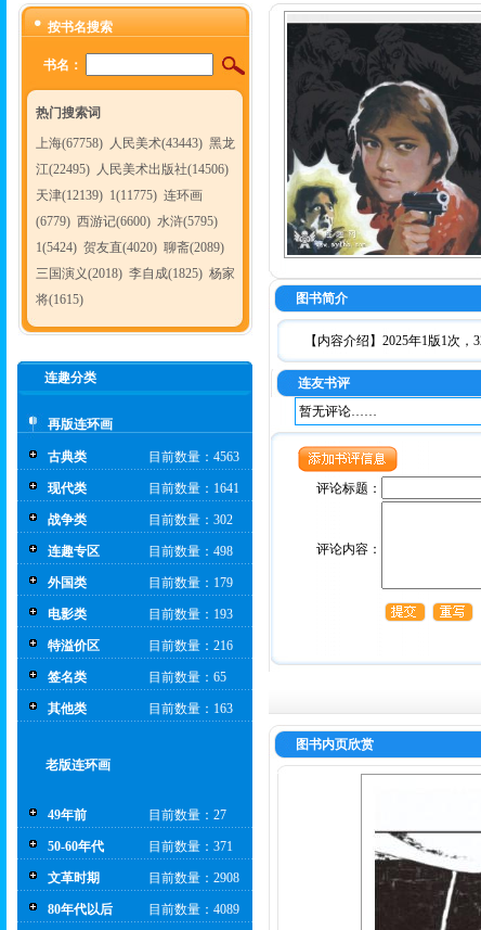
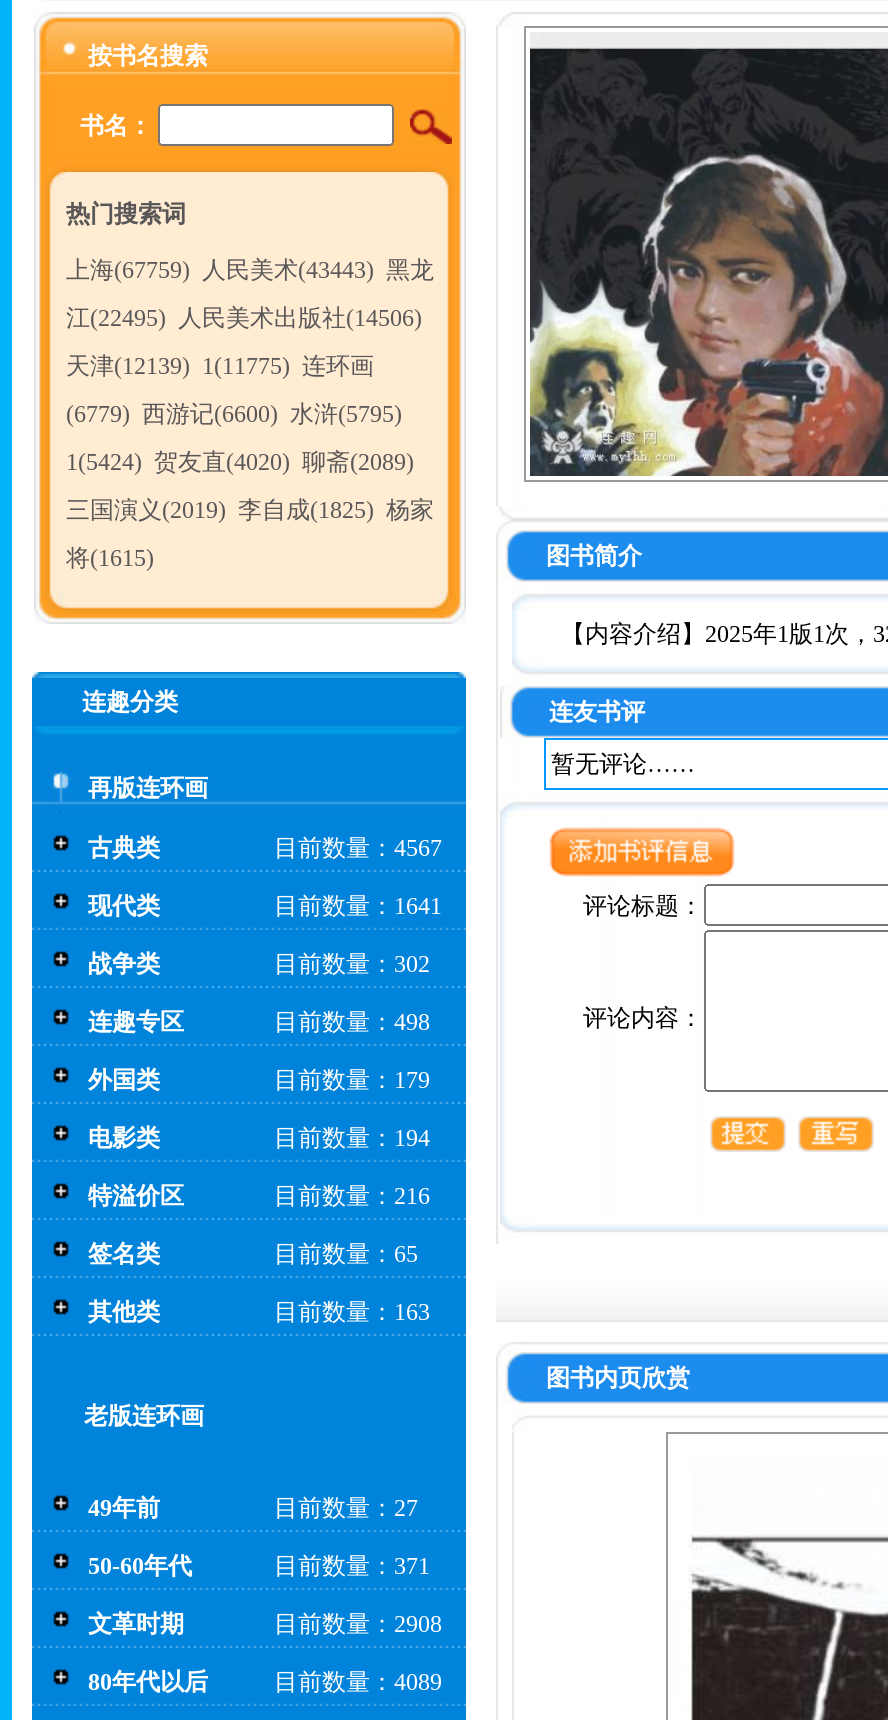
[36,136,235,151] 上海(67758) 人民美术(43443) 黑龙 -> [66,256,434,284] 上海(67759) 人民美术(43443) 黑龙
[36,266,235,281] 三国演义(2018) 李自成(1825) 杨家 -> [66,496,434,524] 三国演义(2019) 李自成(1825) 杨家
[148,449,239,464] 目前数量：4563 -> [274,834,442,862] 目前数量：4567
[148,607,233,622] 目前数量：193 -> [274,1124,430,1152] 目前数量：194

